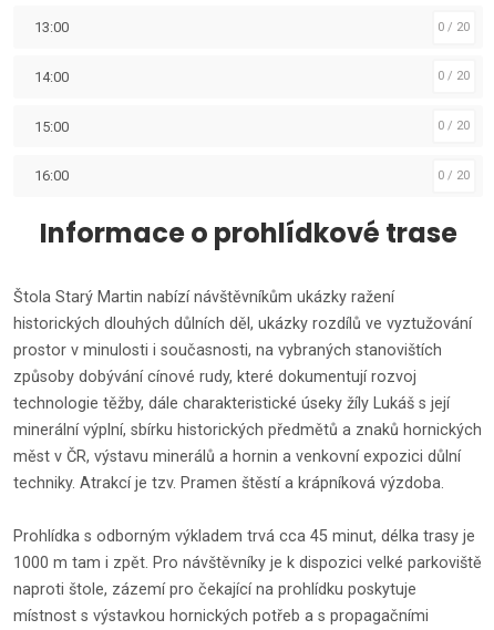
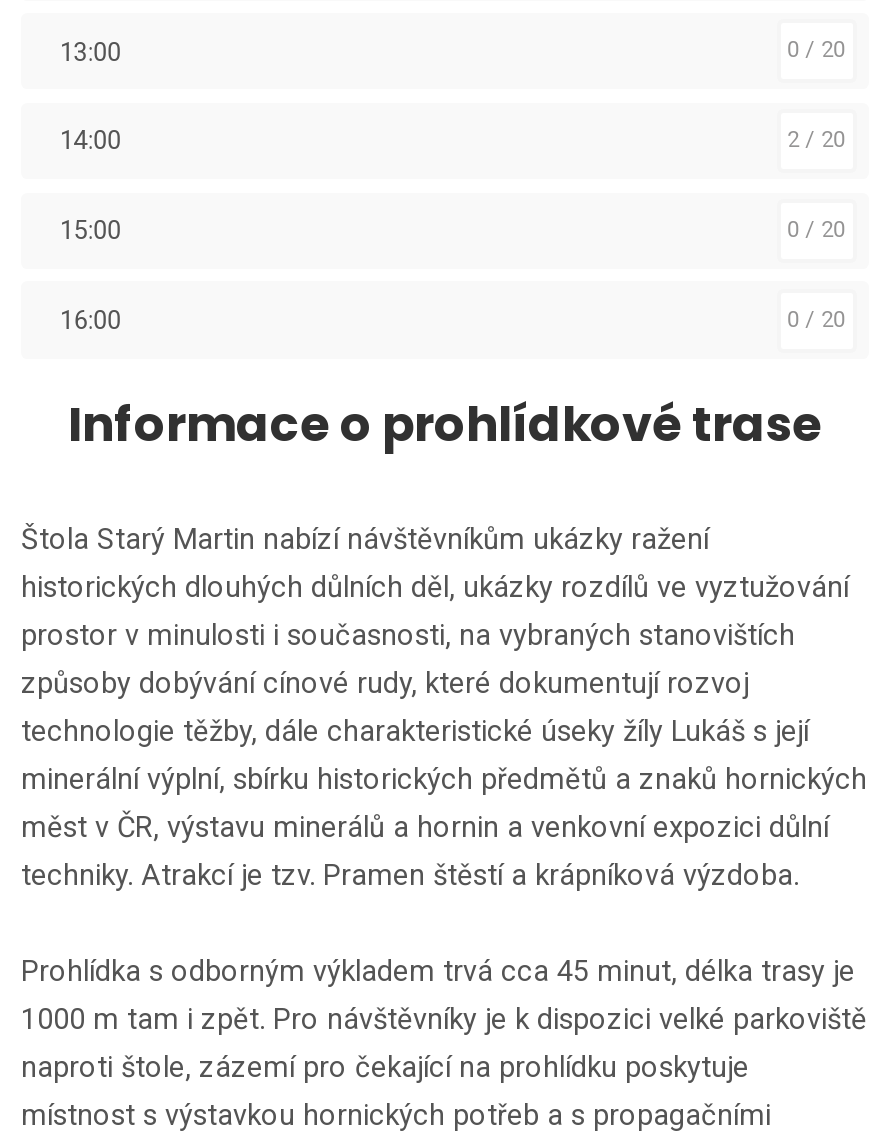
[438,69,470,83] 0 / 20 -> [787,127,845,153] 2 / 20

